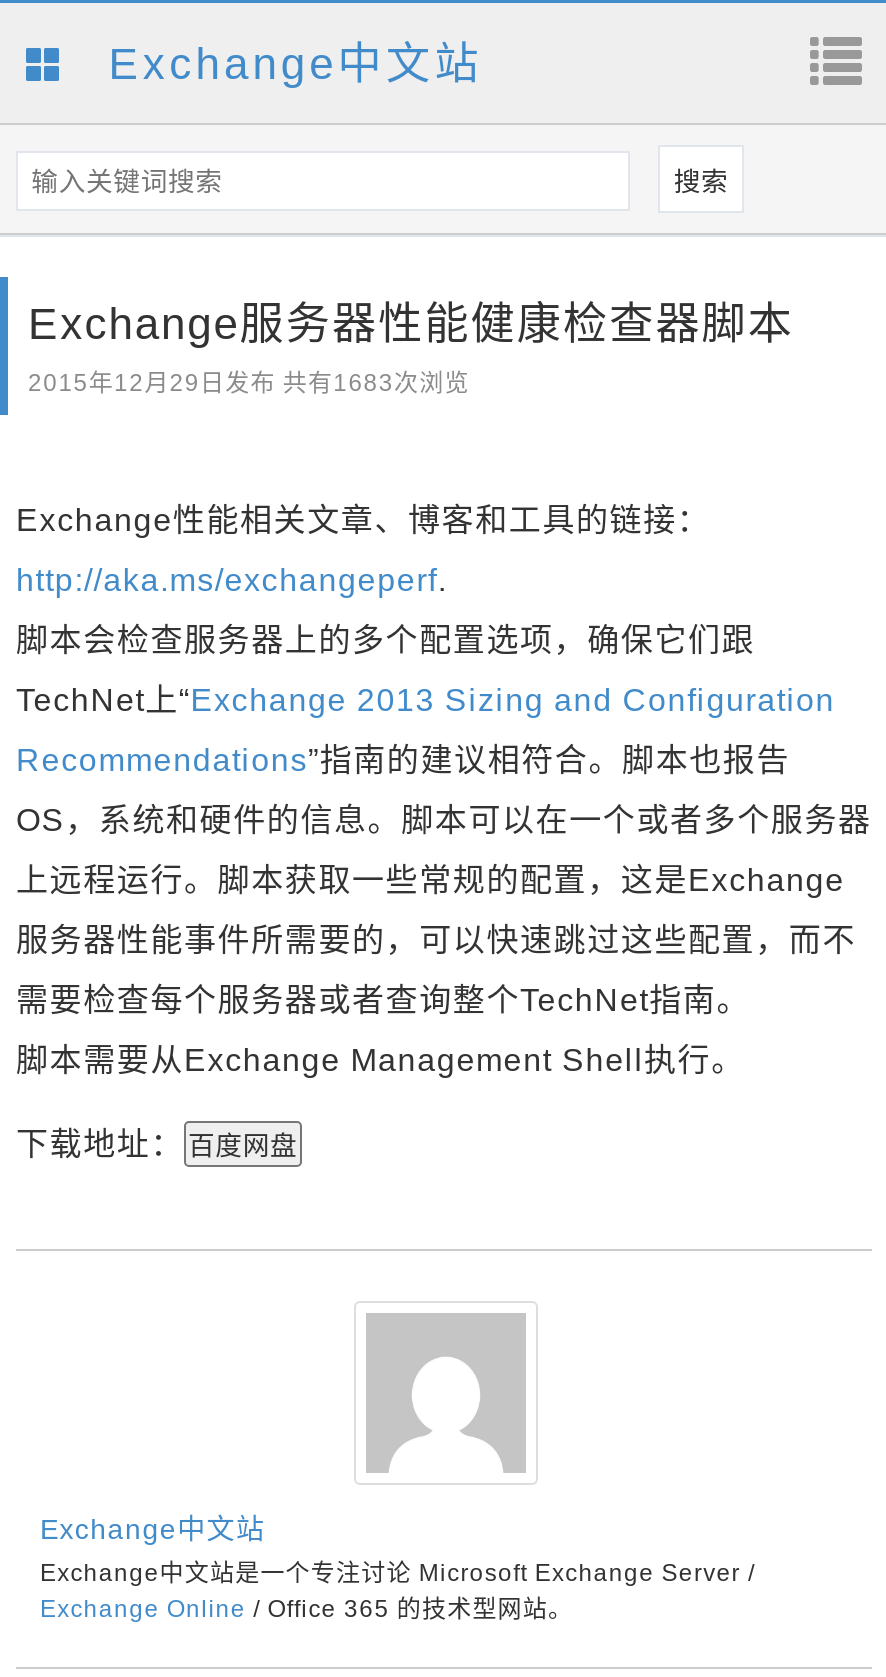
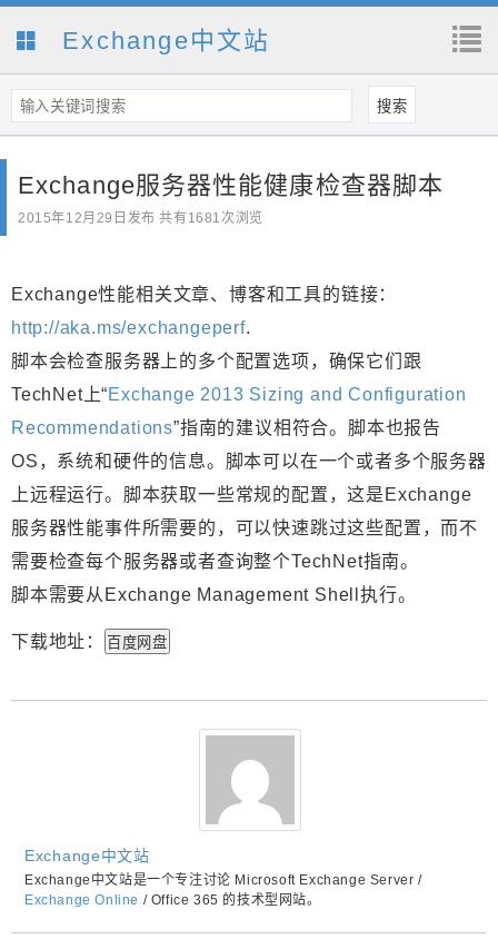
[28,370,470,398] 2015年12月29日发布 共有1683次浏览 -> [18,211,263,226] 2015年12月29日发布 共有1681次浏览

